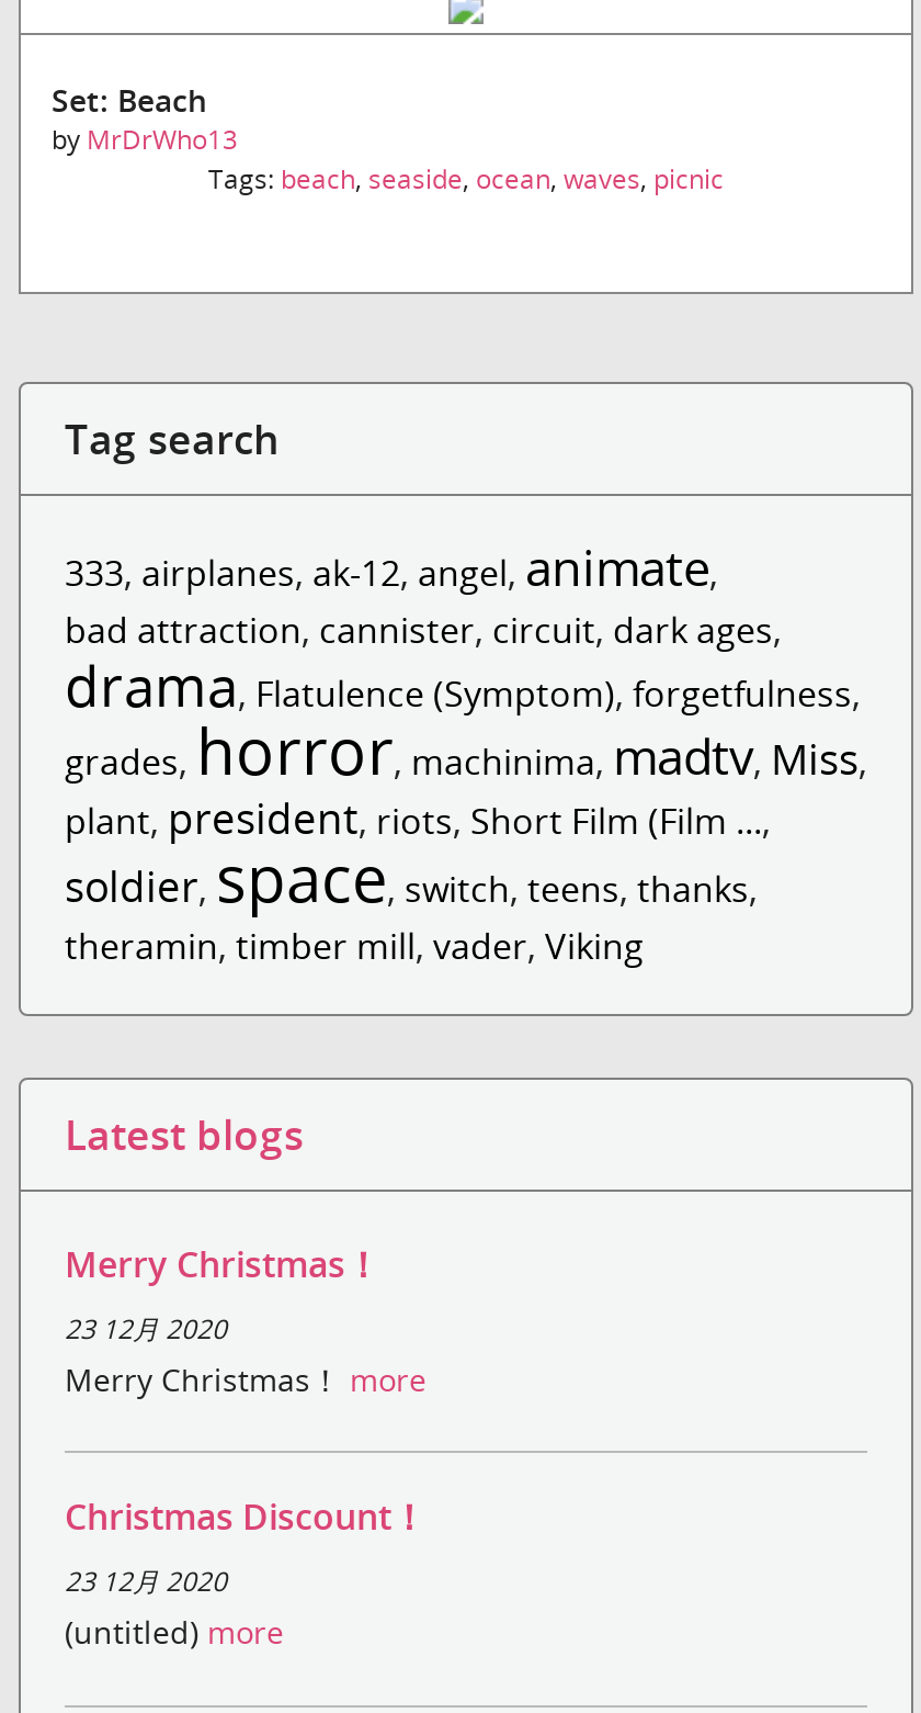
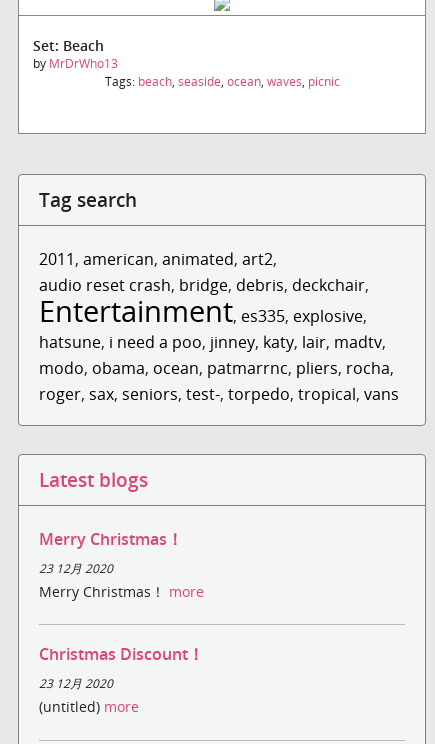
[65,533,867,969] 333, airplanes, ak-12, angel, animate, | bad attraction, cannister, circuit, dark ages, | drama, Flatulence (Symptom),forgetfulness, | grades,horror,machinima,madtv,Miss, | plant, president, riots, Short Film (Film ..., | soldier,space,switch,teens,thanks, | theramin, timber mill, vader, Viking -> [39,248,399,405] 2011, american, animated, art2, | audio reset crash, bridge, debris, deckchair, | Entertainment,es335, explosive, | hatsune, i need a poo, jinney, katy, lair, madtv, | modo, obama, ocean, patmarrnc, pliers, rocha, | roger, sax, seniors, test-, torpedo, tropical, vans

